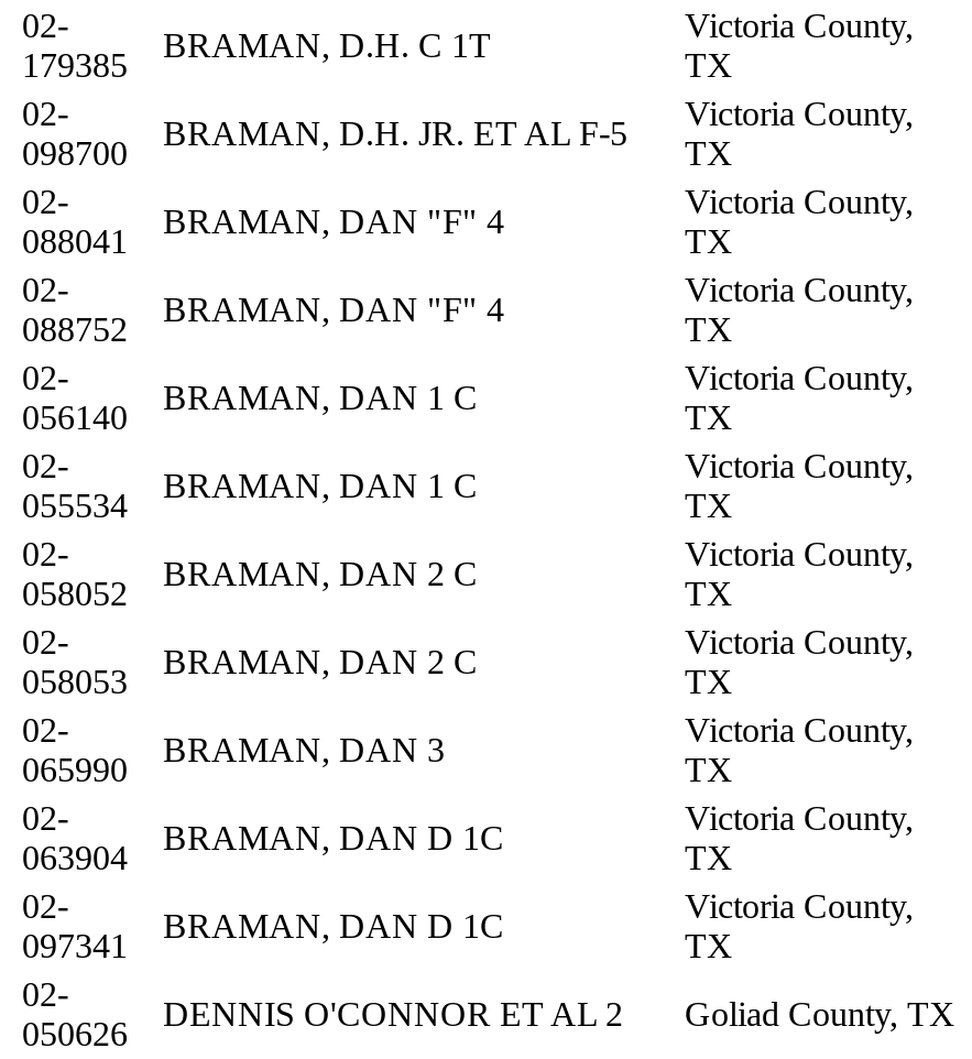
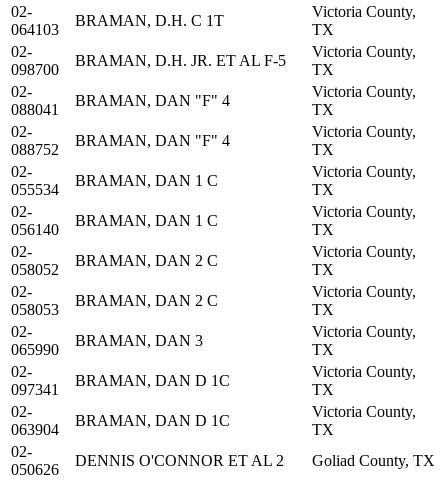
[22,46,128,83] 179385 -> [11,21,59,38] 064103
[22,398,128,435] 056140 -> [11,181,59,198] 055534
[22,486,128,524] 055534 -> [11,221,59,238] 056140
[22,838,128,876] 063904 -> [11,381,59,398] 097341
[22,926,128,964] 097341 -> [11,421,59,438] 063904

